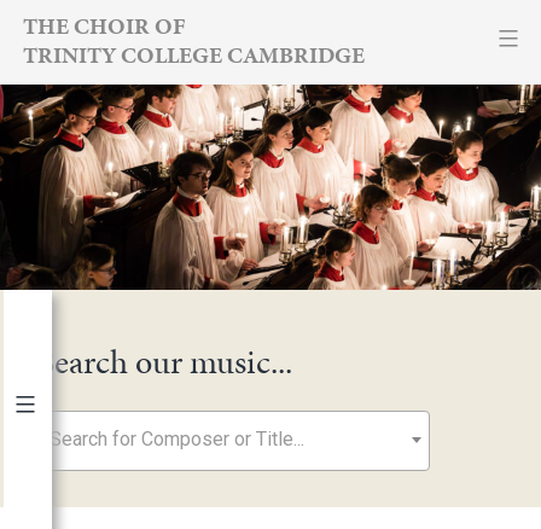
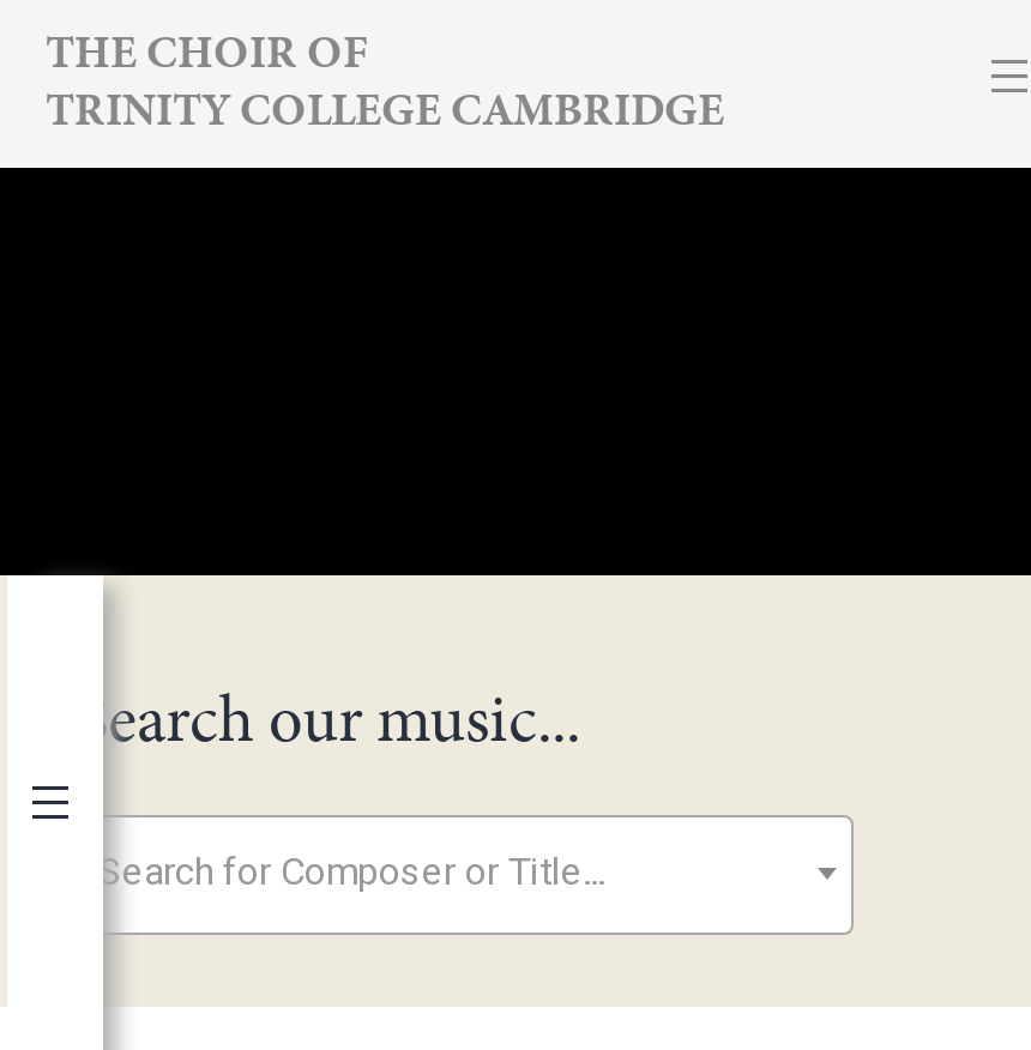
[4,83,537,291] [image] -> none

